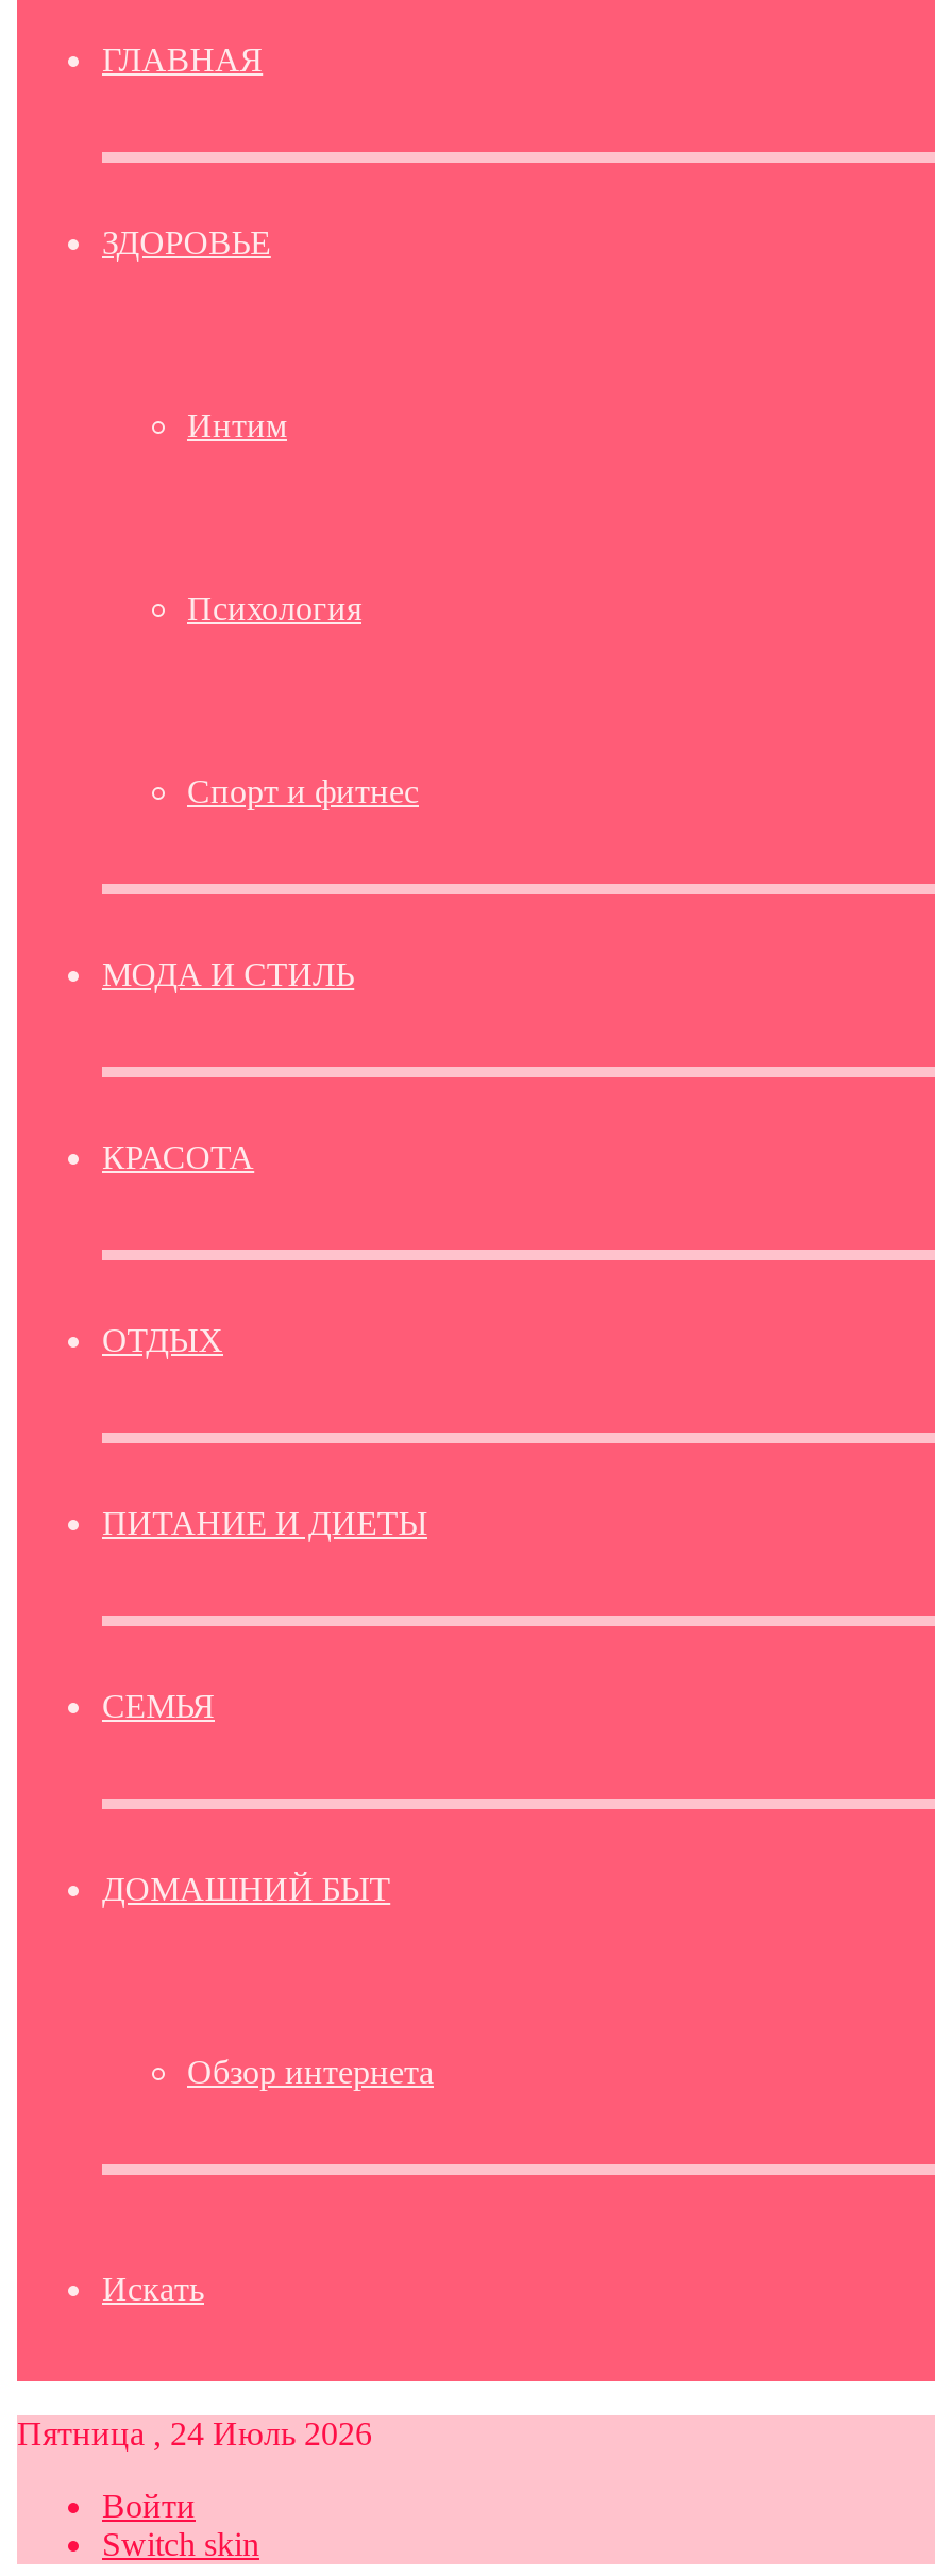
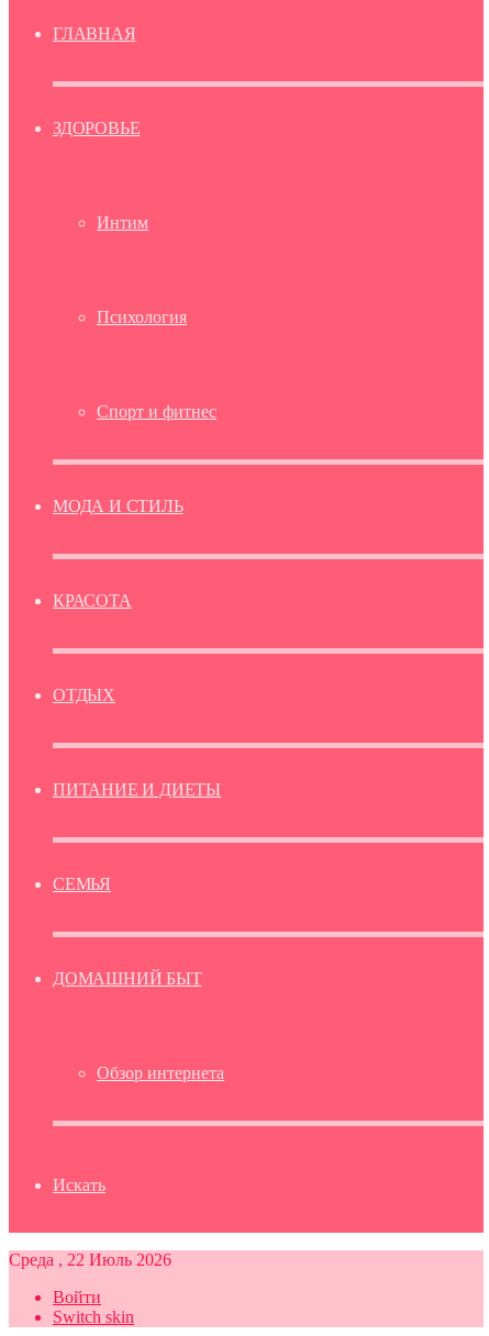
[17,2415,372,2452] Пятница , 24 Июль 2026 -> [9,1250,171,1269] Среда , 22 Июль 2026

